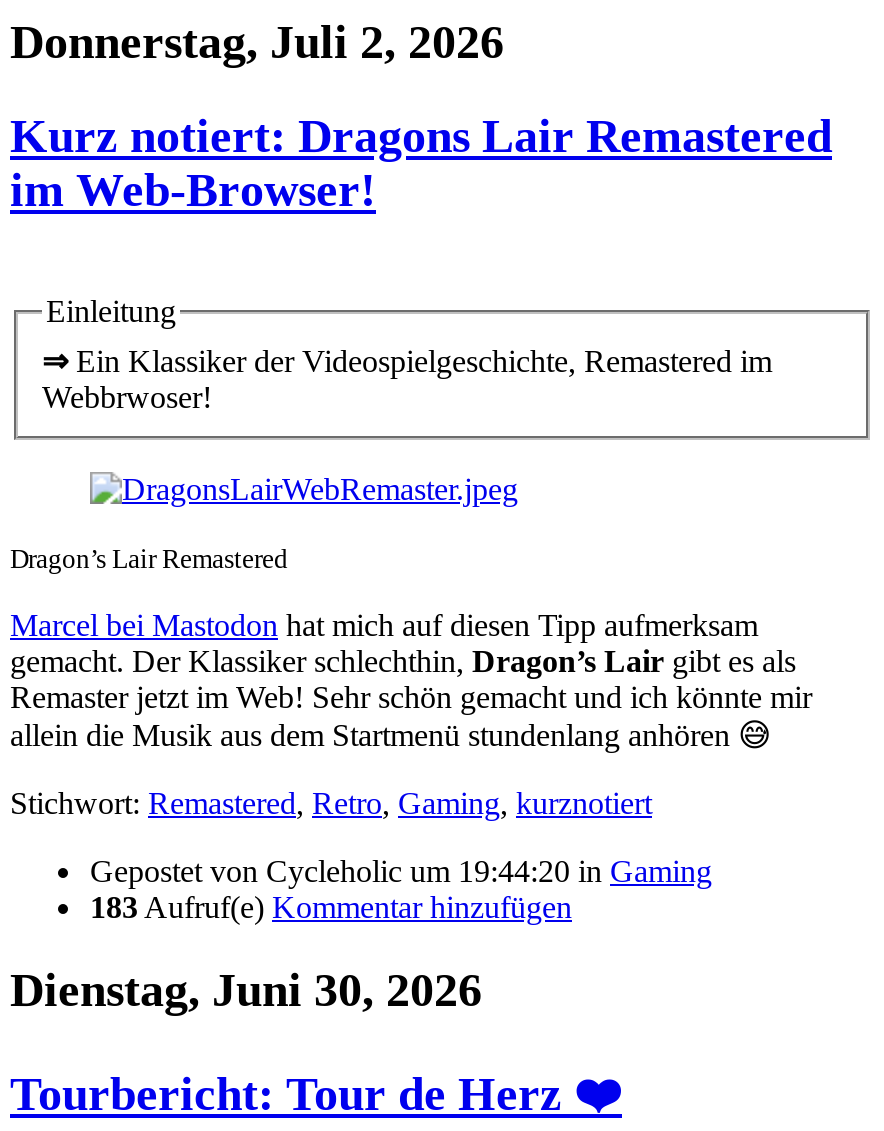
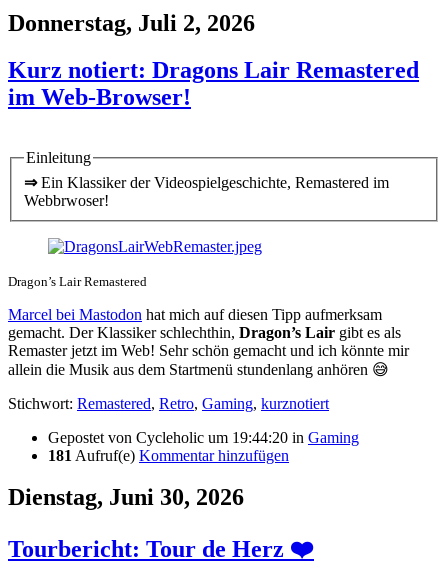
[90,889,572,923] 183 Aufruf(e) Kommentar hinzufügen -> [48,446,289,463] 181 Aufruf(e) Kommentar hinzufügen

